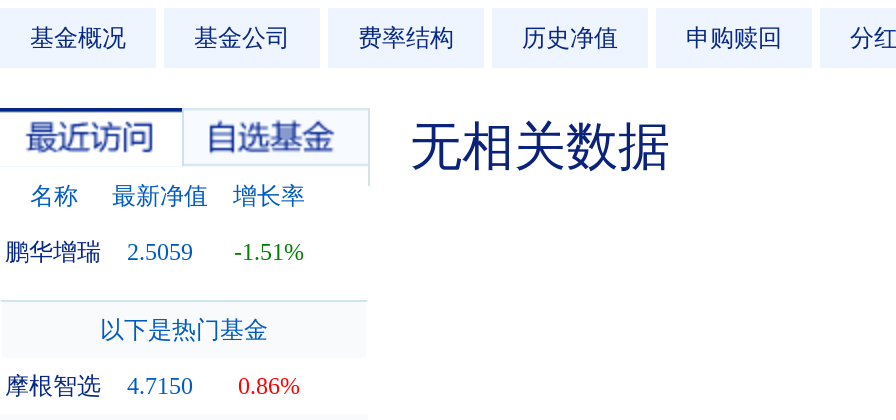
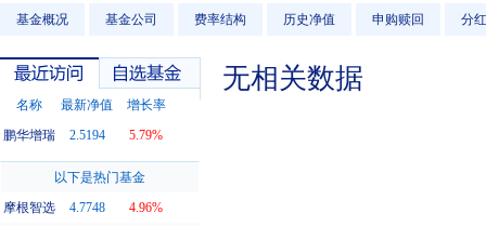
[127,238,193,266] 2.5059 -> [69,128,105,143] 2.5194
[234,238,304,266] -1.51% -> [129,128,163,143] 5.79%
[127,372,193,400] 4.7150 -> [69,200,105,215] 4.7748
[238,372,300,400] 0.86% -> [129,200,163,215] 4.96%

